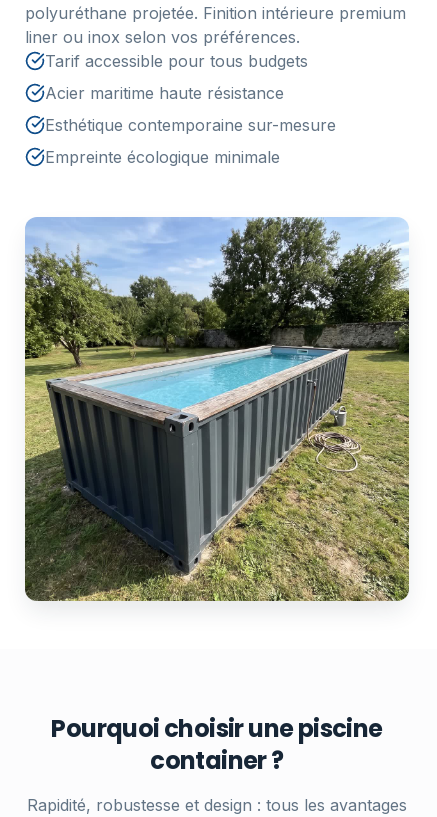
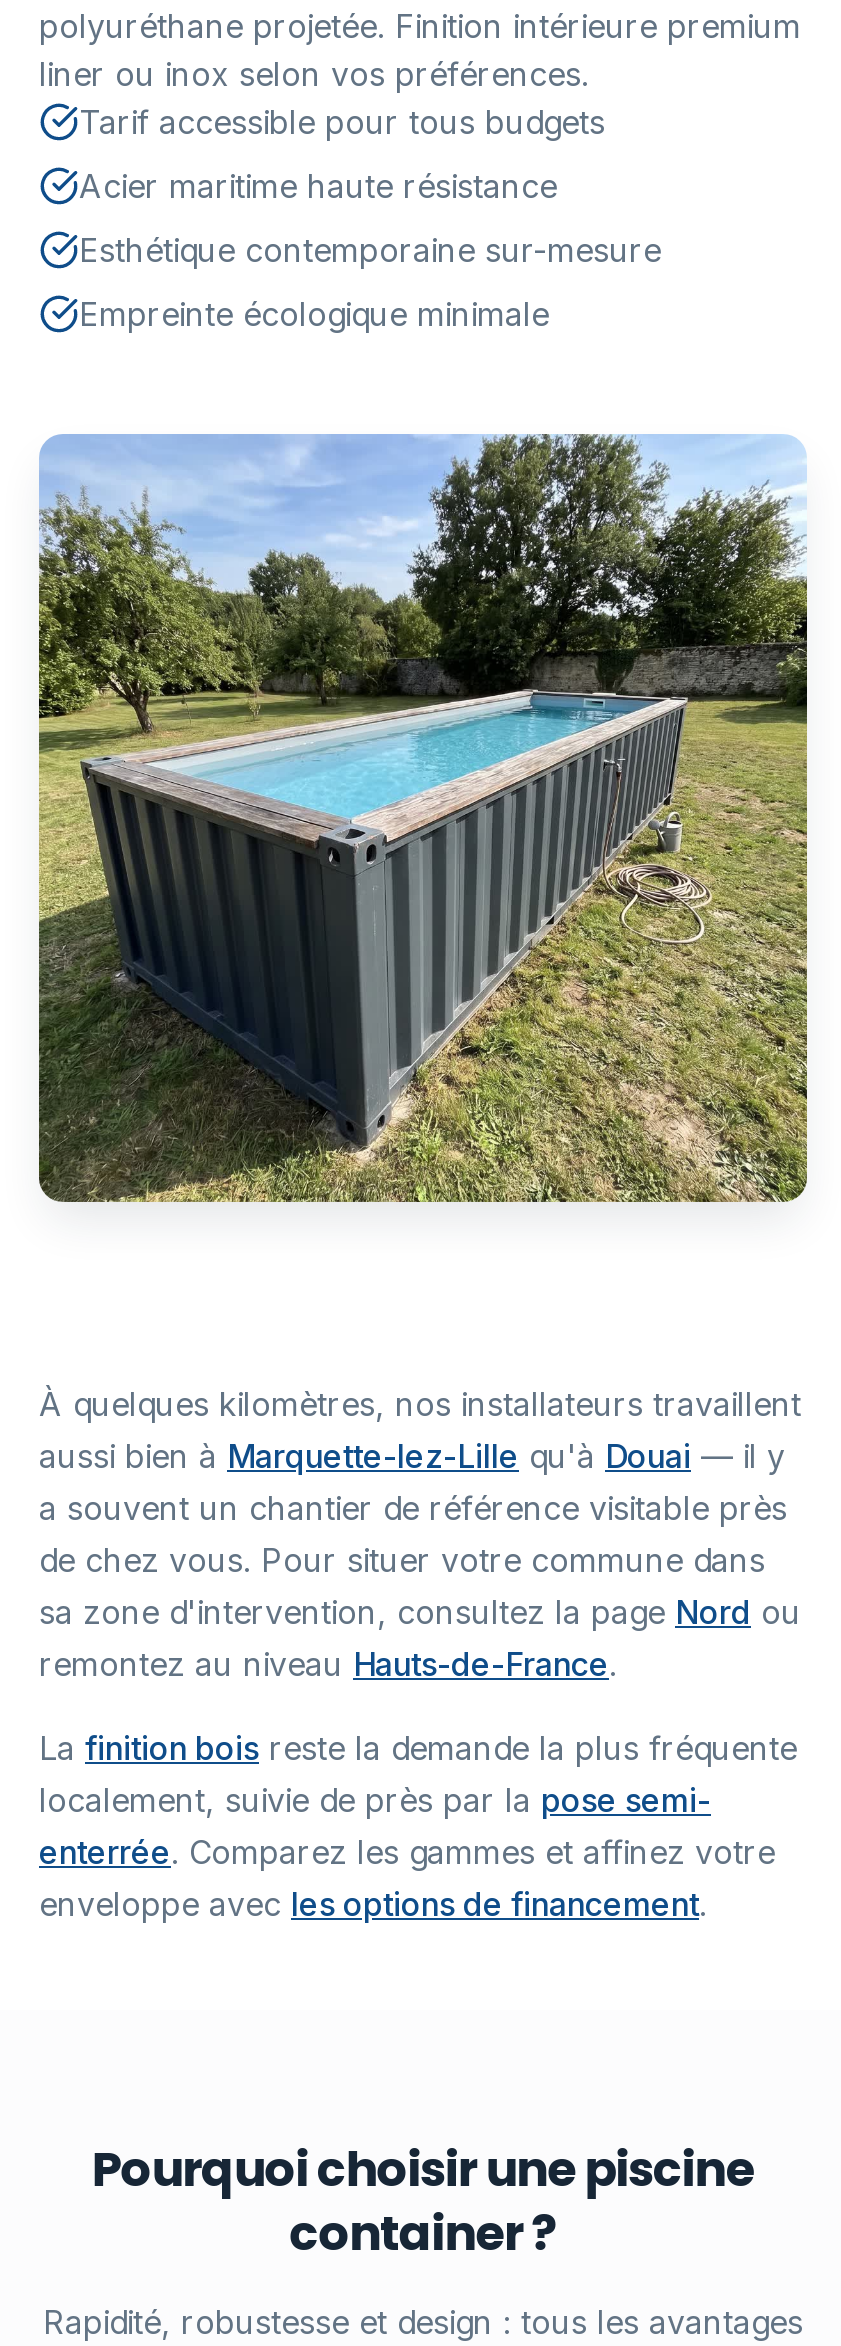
none -> [39,1383,801,1923] À quelques kilomètres, nos installateurs travaillent | aussi bien à Marquette-lez-Lille qu'à Douai — il y | a souvent un chantier de référence visitable près | de chez vous. Pour situer votre commune dans | sa zone d'intervention, consultez la page Nord ou | remontez au niveau Hauts-de-France. | La finition bois reste la demande la plus fréquente | localement, suivie de près par la pose semi- | enterrée. Comparez les gammes et affinez votre | enveloppe avec les options de financement.

